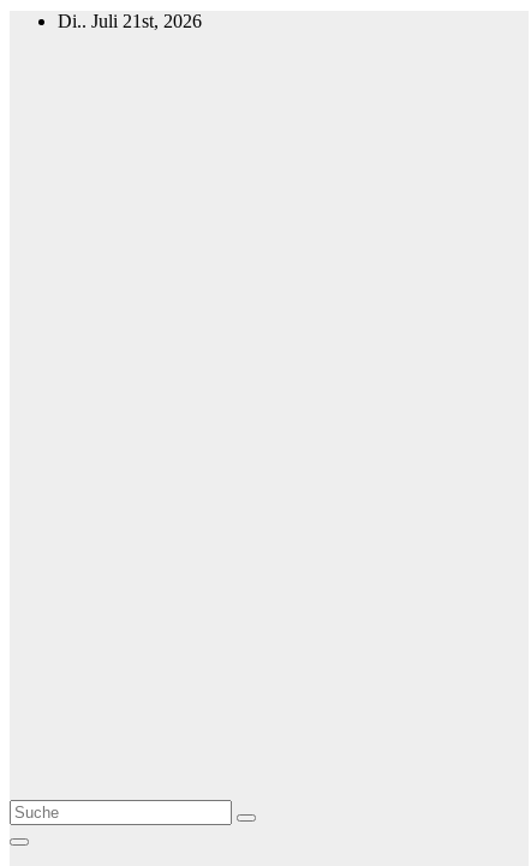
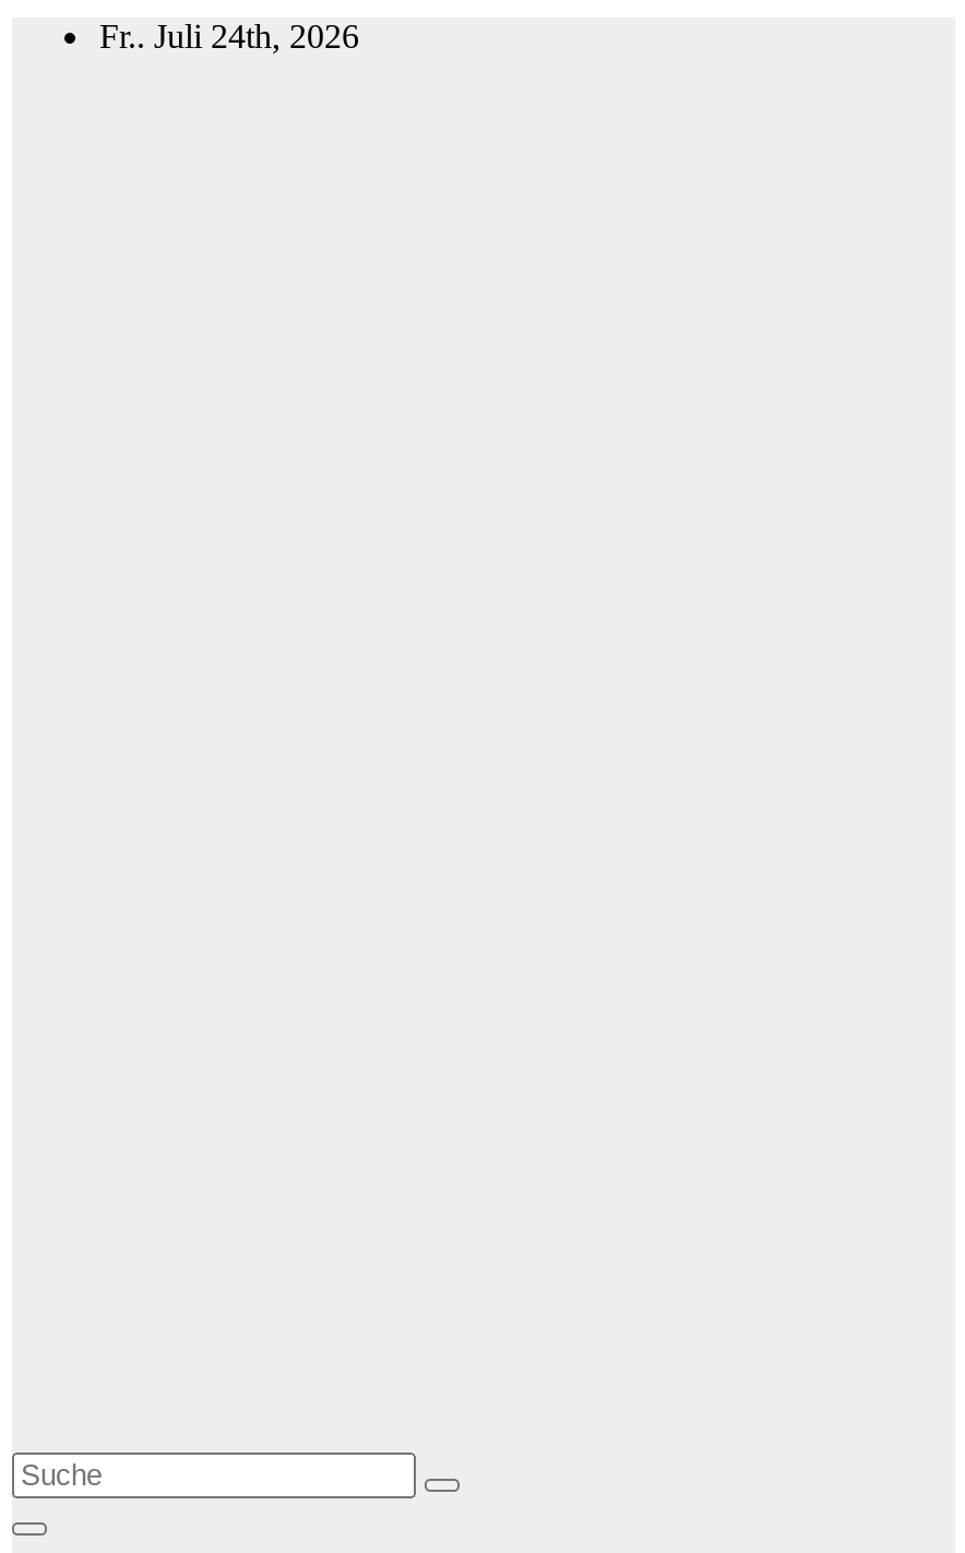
[58,11,202,31] Di.. Juli 21st, 2026 -> [99,17,359,55] Fr.. Juli 24th, 2026

